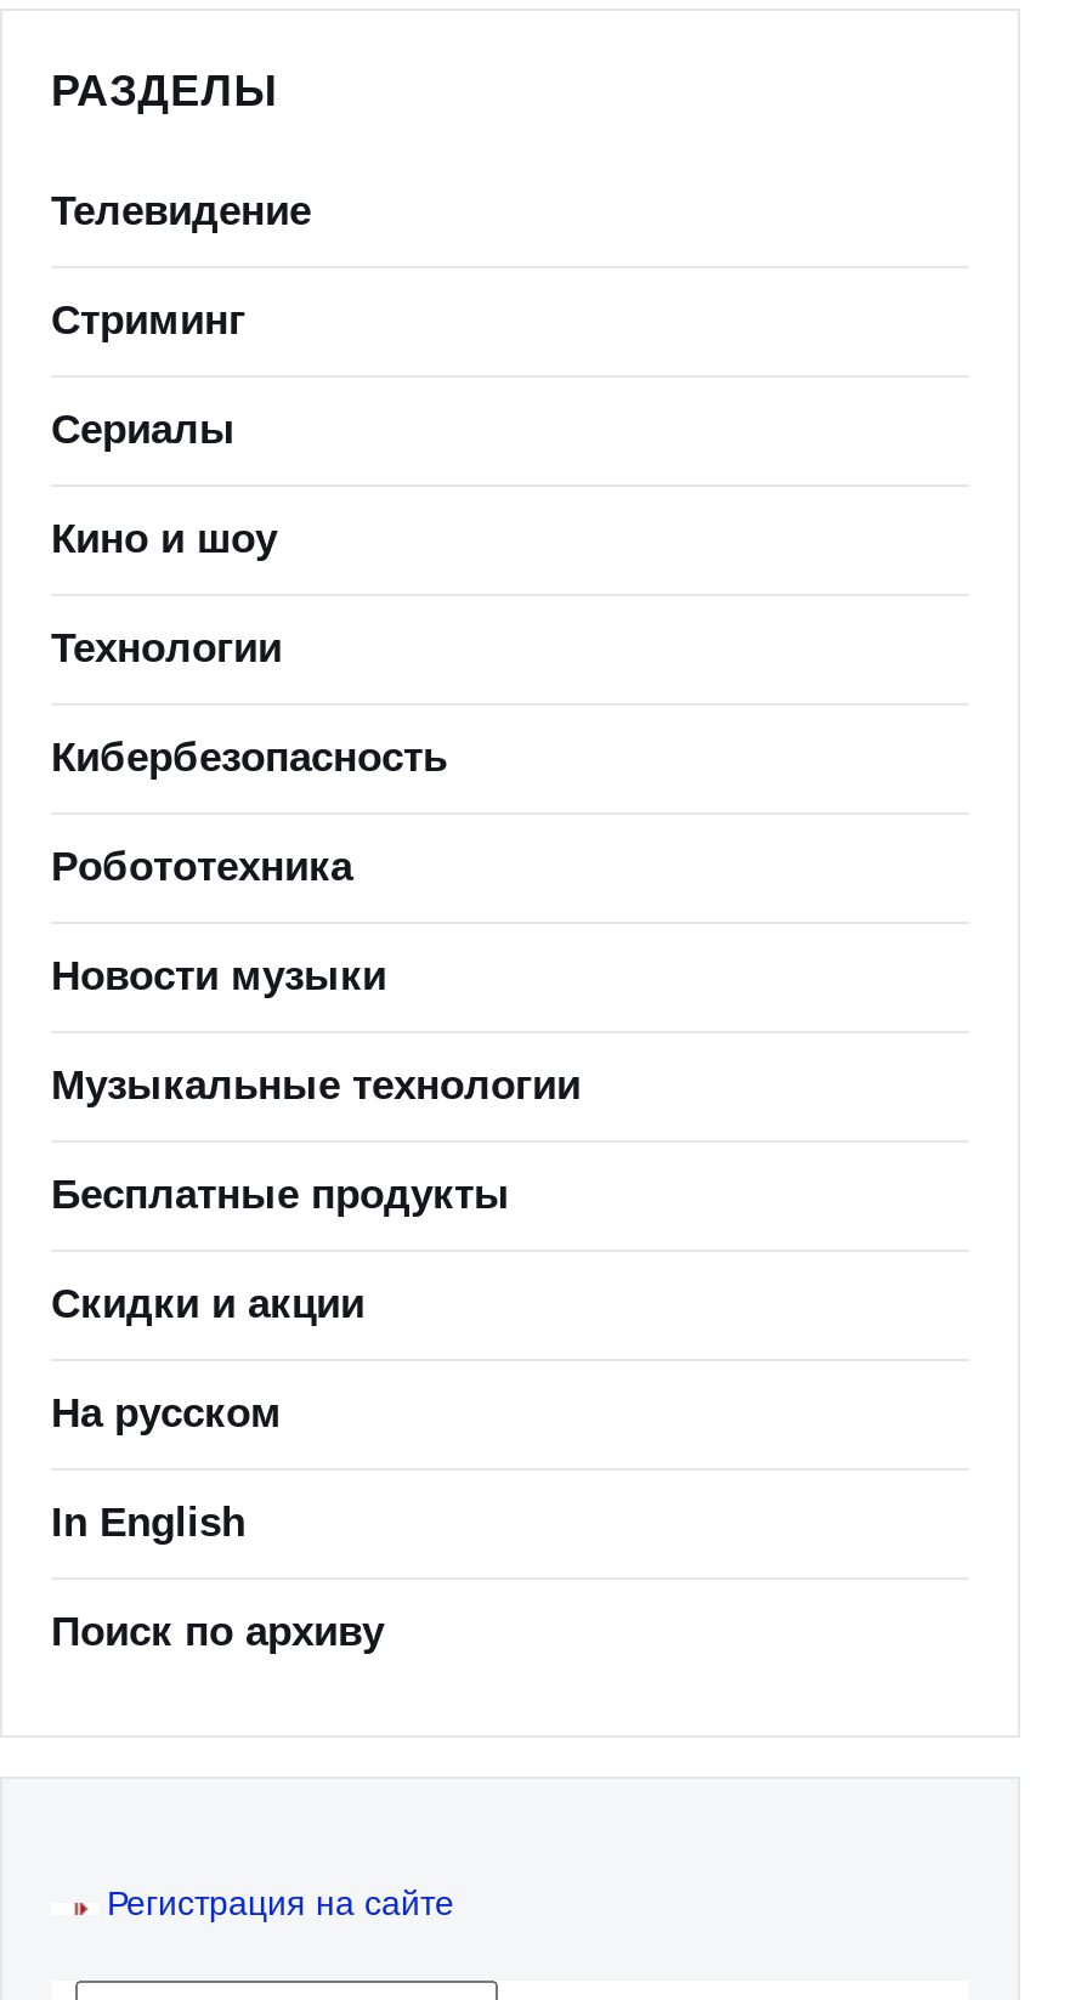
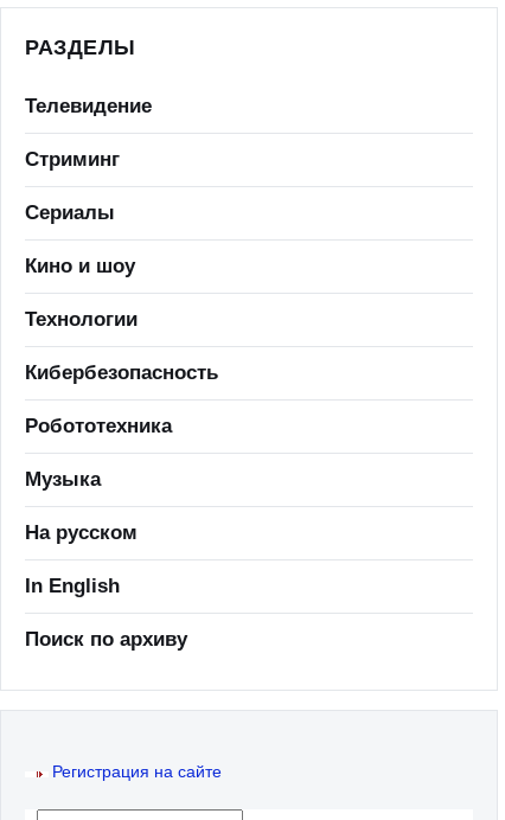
[51,953,581,1327] Новости музыки | Музыкальные технологии | Бесплатные продукты | Скидки и акции -> [25,468,101,491] Музыка

